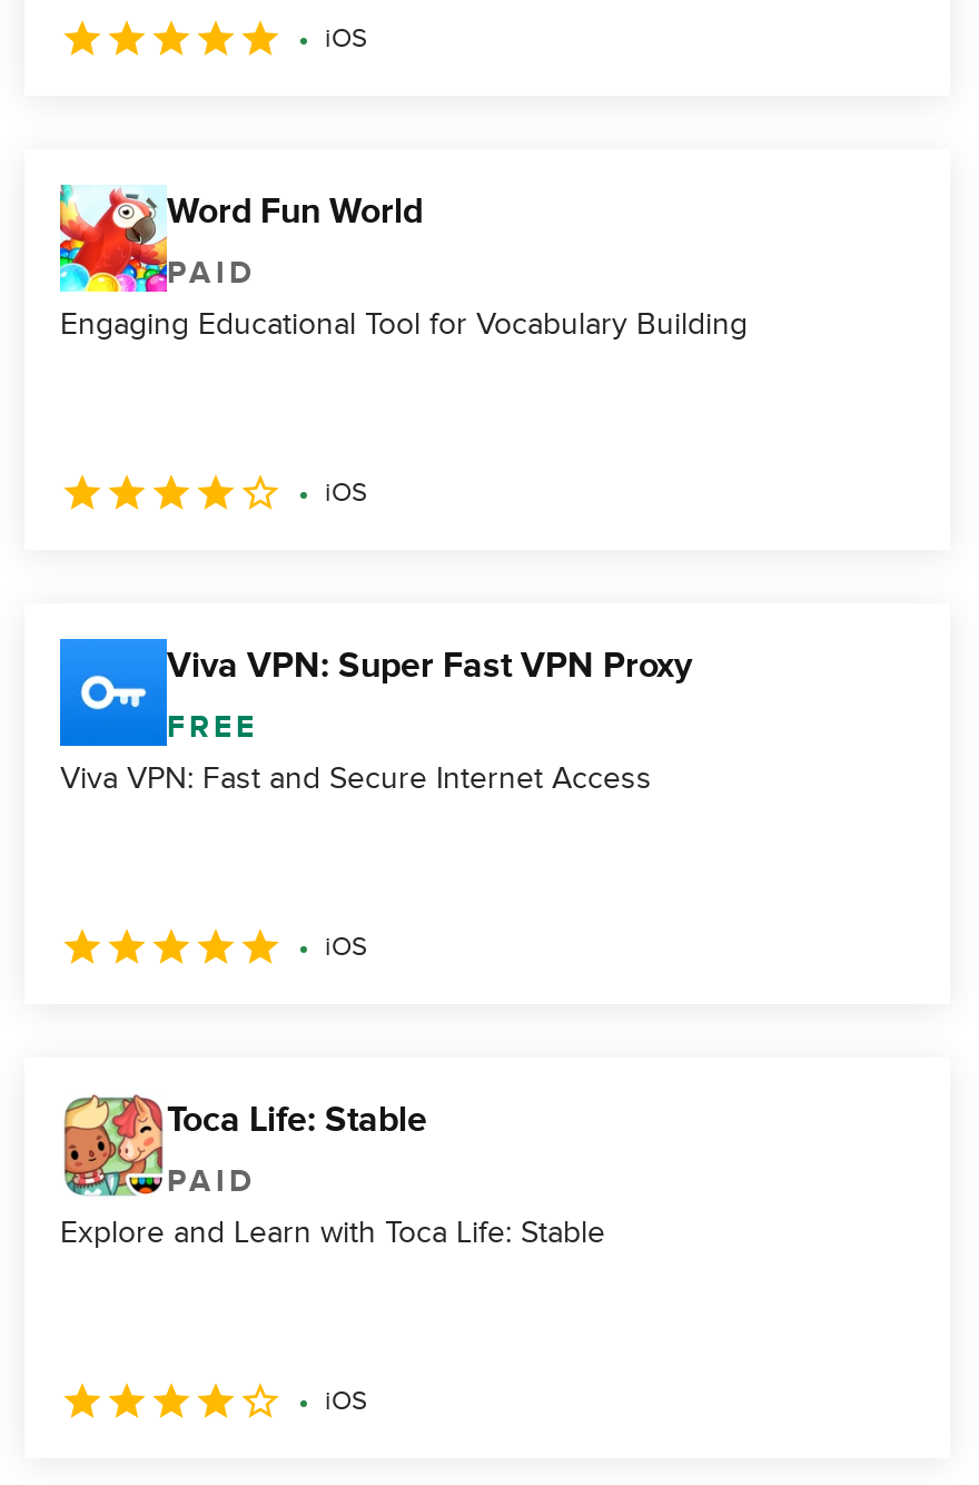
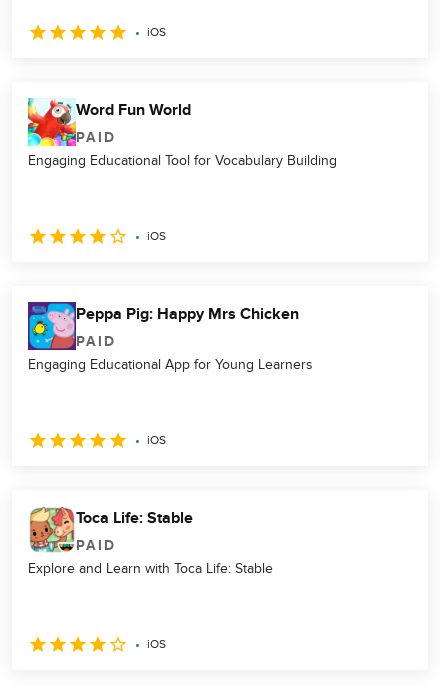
[58,637,692,797] [image] | Viva VPN: Super Fast VPN Proxy | FREE | Viva VPN: Fast and Secure Internet Access -> [27,301,313,373] [image] | Peppa Pig: Happy Mrs Chicken | PAID | Engaging Educational App for Young Learners

